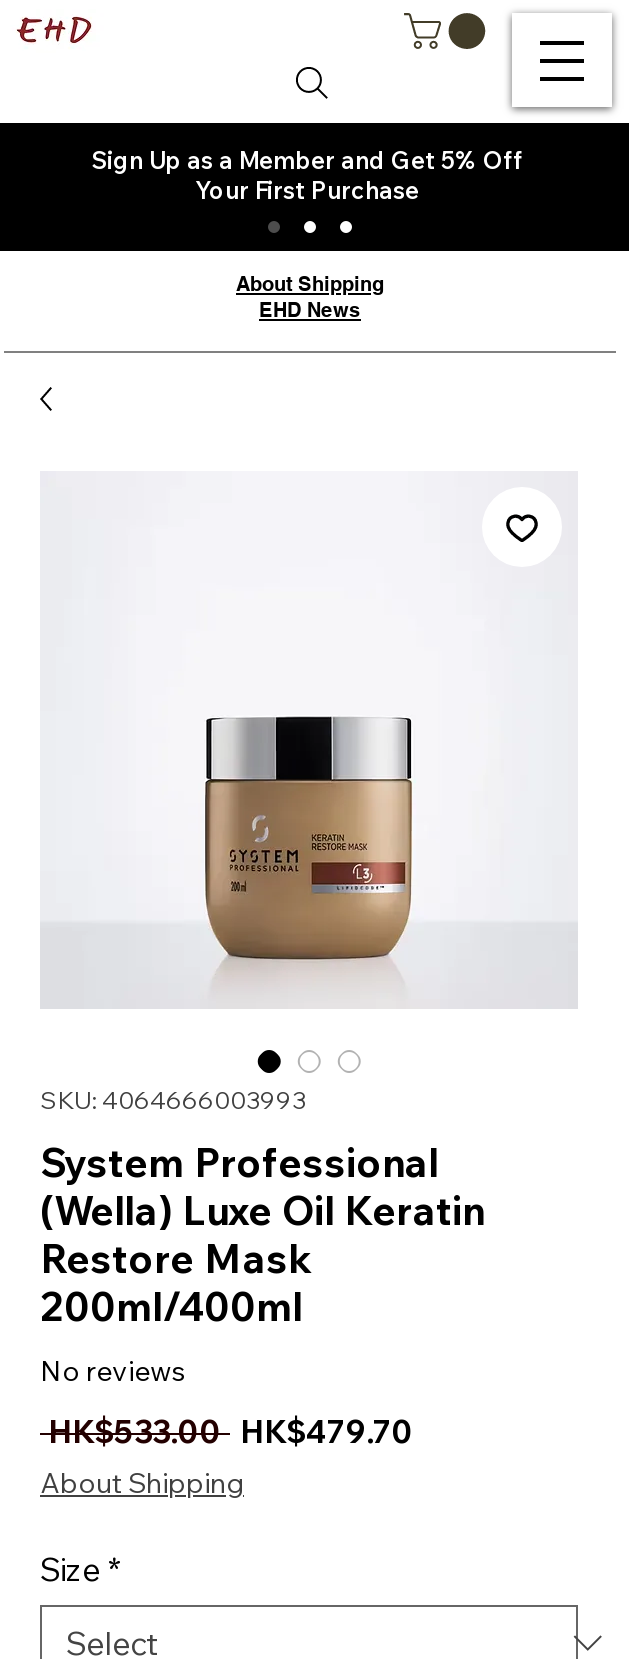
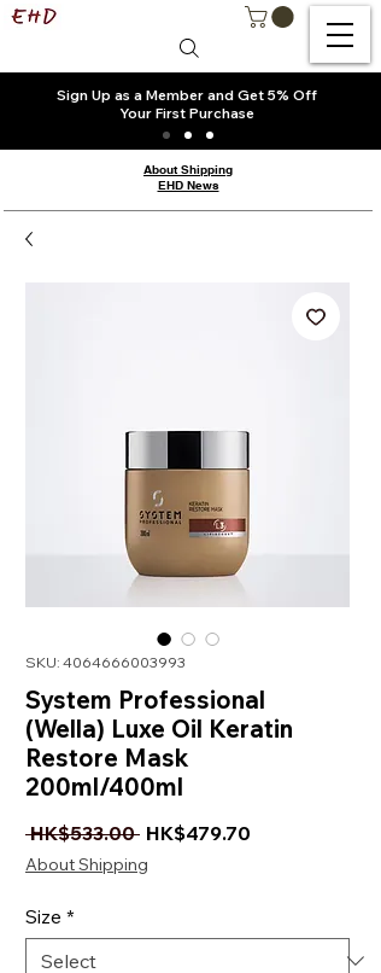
[40,1353,186,1389] No reviews -> none

